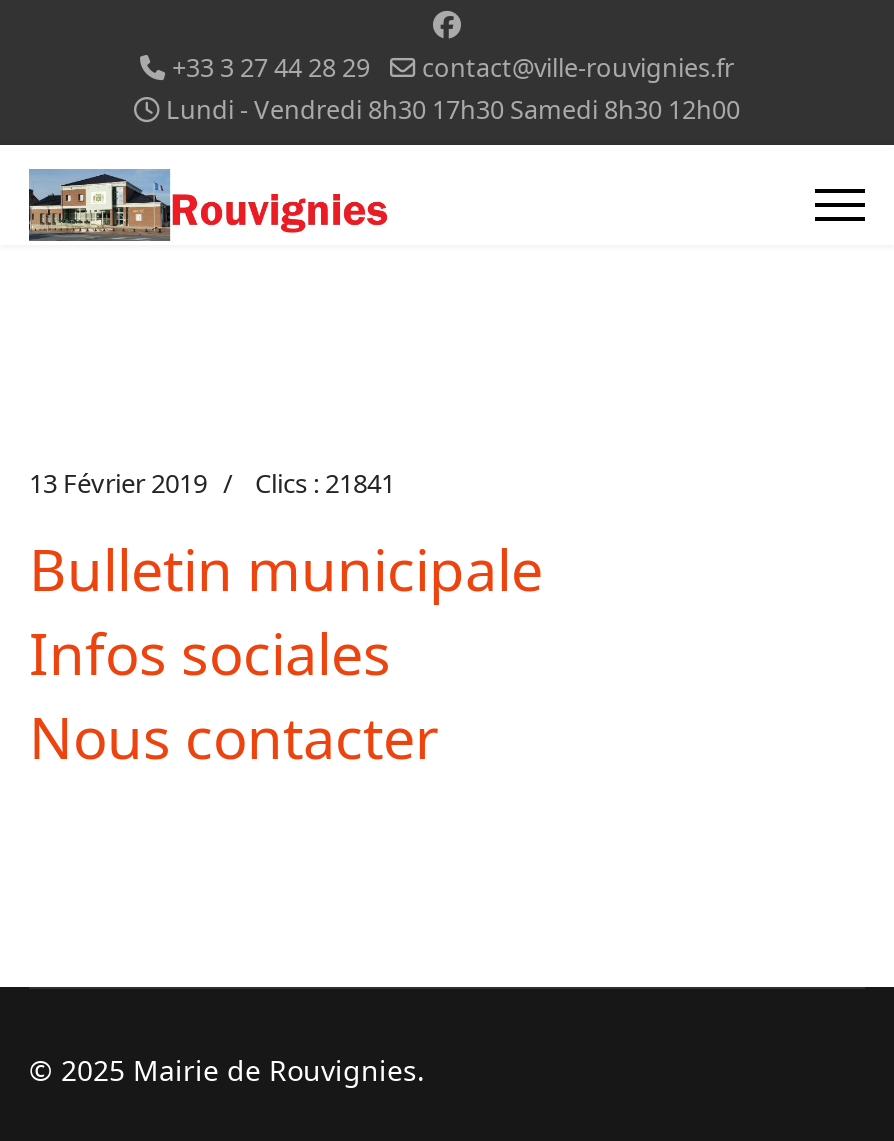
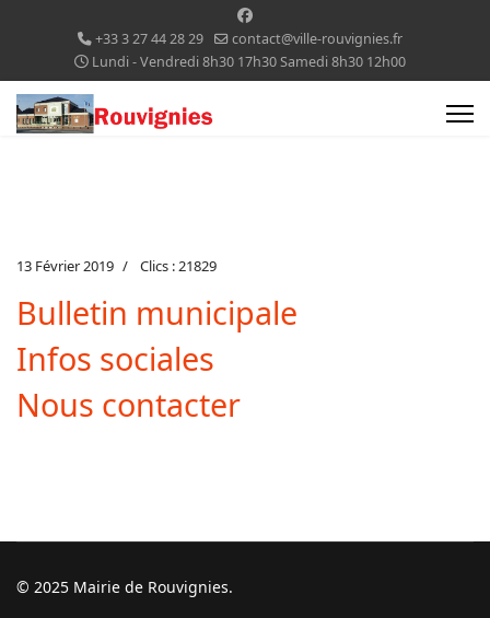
[29,465,395,501] 13 Février 2019 Clics : 21841 -> [16,256,217,276] 13 Février 2019 Clics : 21829

